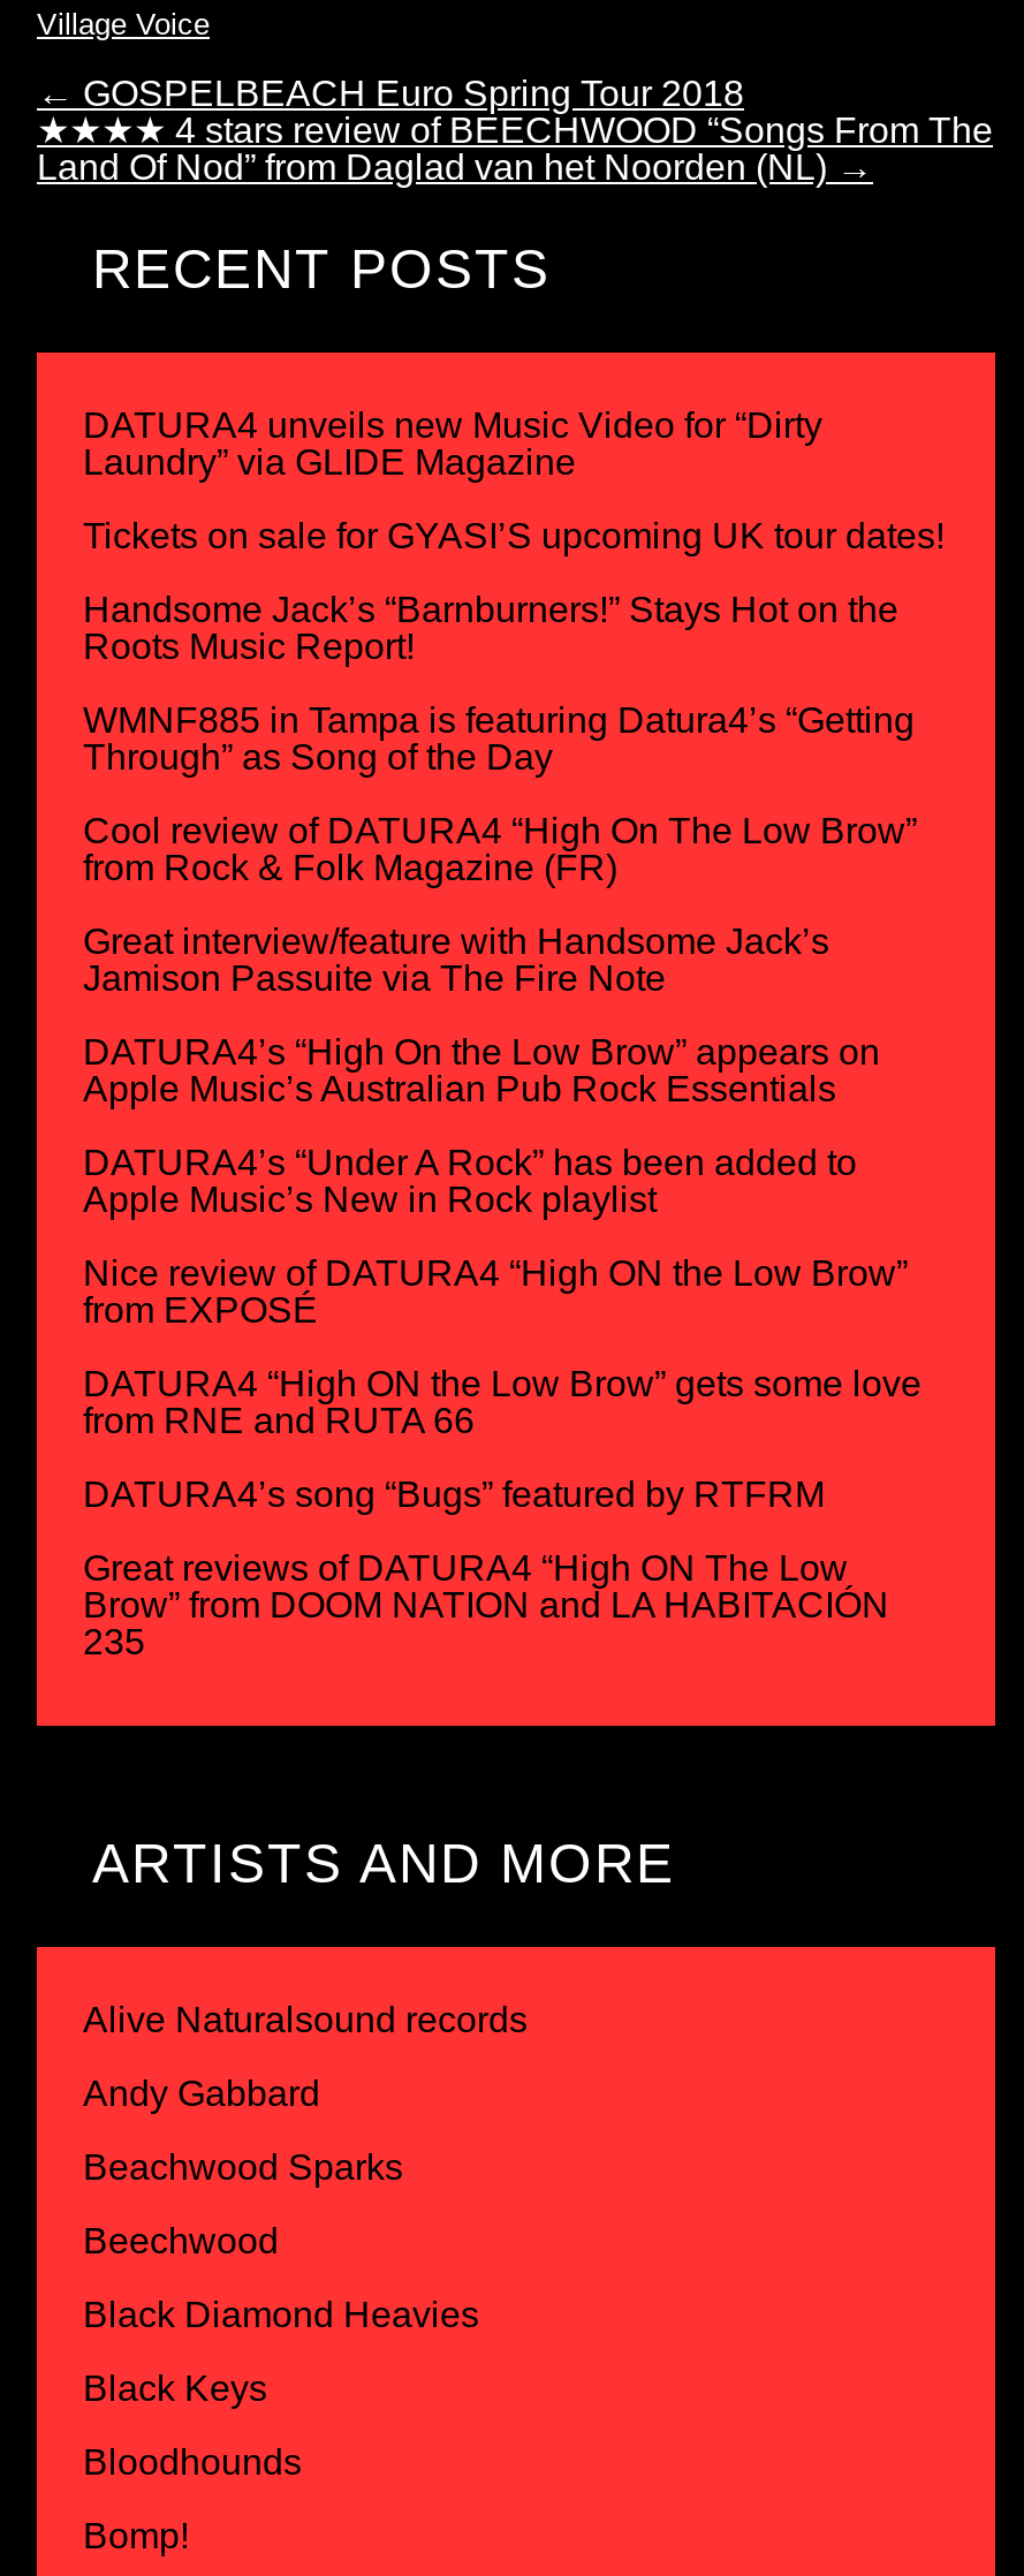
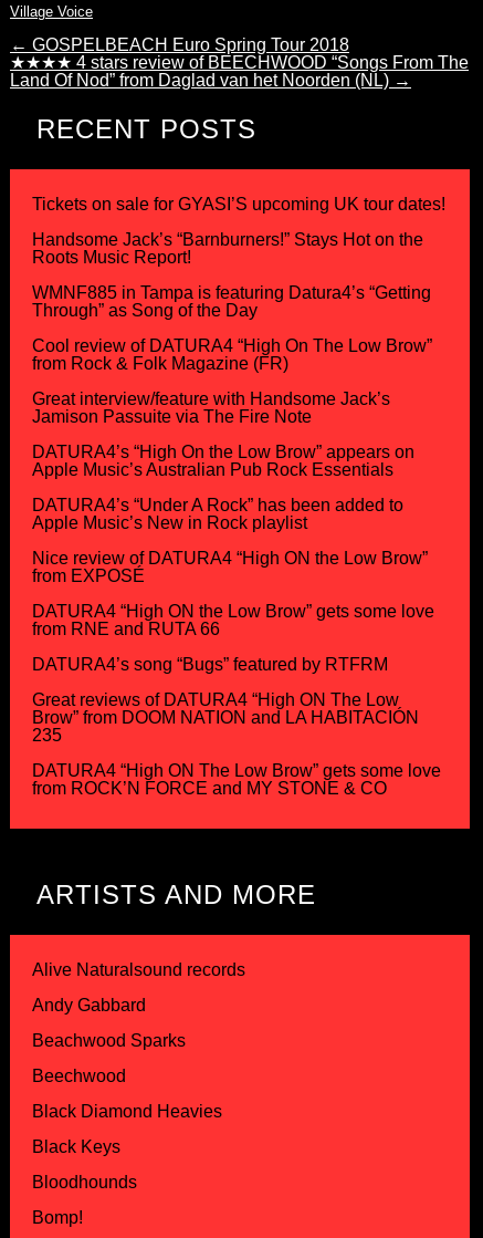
[83,405,822,481] DATURA4 unveils new Music Video for “Dirty | Laundry” via GLIDE Magazine -> none
moved [83,515,945,1660] -> [32,194,445,744]: Tickets on sale for GYASI’S upcoming UK tour dates! | Handsome Jack’s “Barnburners!” Stays Hot on the | Roots Music Report! | ... | Brow” from DOOM NATION and LA HABITACIÓN | 235
none -> [32,761,441,797] DATURA4 “High ON The Low Brow” gets some love | from ROCK’N FORCE and MY STONE & CO

